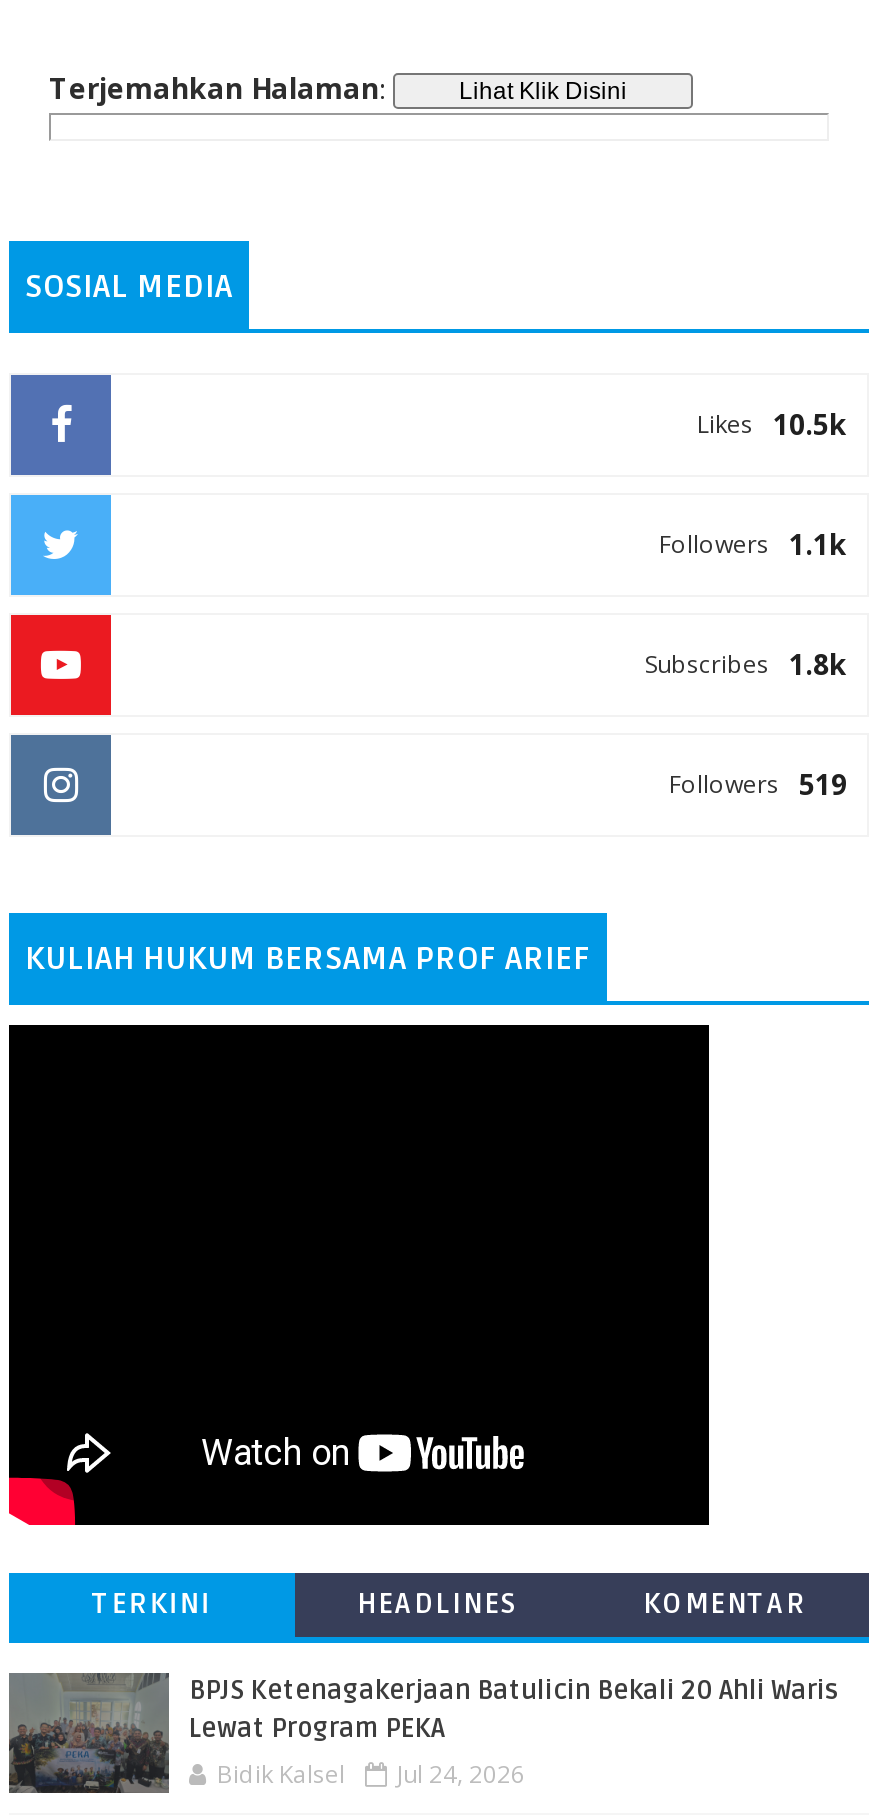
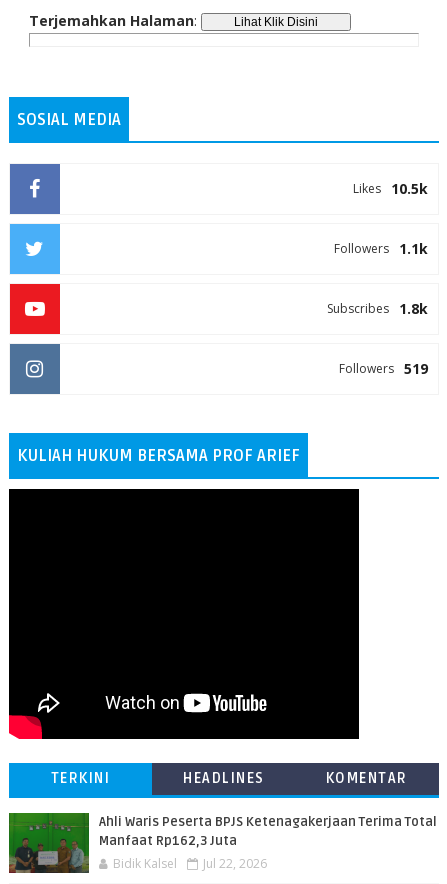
[9,1671,839,1793] [image] | BPJS Ketenagakerjaan Batulicin Bekali 20 Ahli Waris | Lewat Program PEKA -> [8,812,437,873] [image] | Ahli Waris Peserta BPJS Ketenagakerjaan Terima Total | Manfaat Rp162,3 Juta
[217,1757,525,1791] Bidik Kalsel Jul 24, 2026 -> [113,855,267,872] Bidik Kalsel Jul 22, 2026

